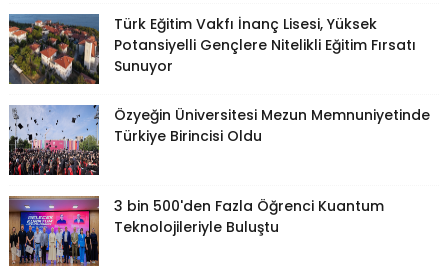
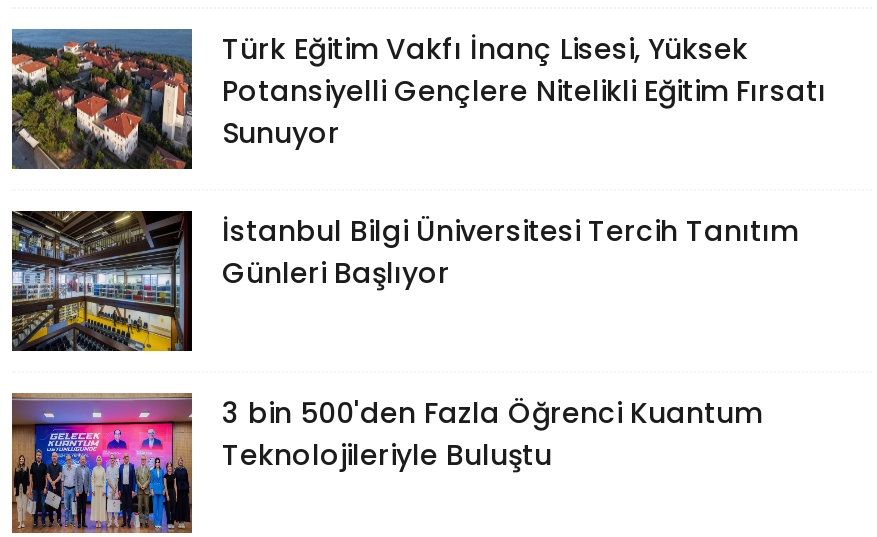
[9,104,430,176] [image] | Özyeğin Üniversitesi Mezun Memnuniyetinde | Türkiye Birincisi Oldu -> [10,209,798,353] [image] | İstanbul Bilgi Üniversitesi Tercih Tanıtım | Günleri Başlıyor

